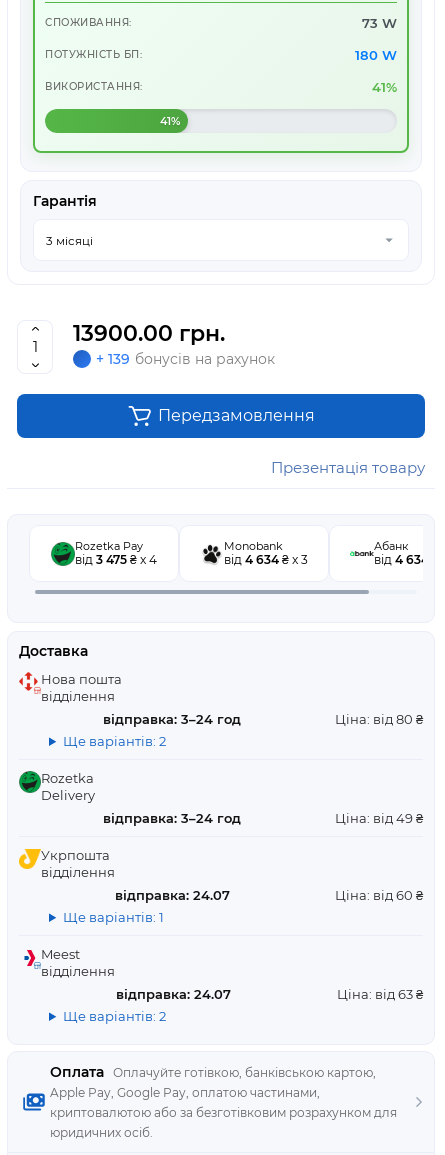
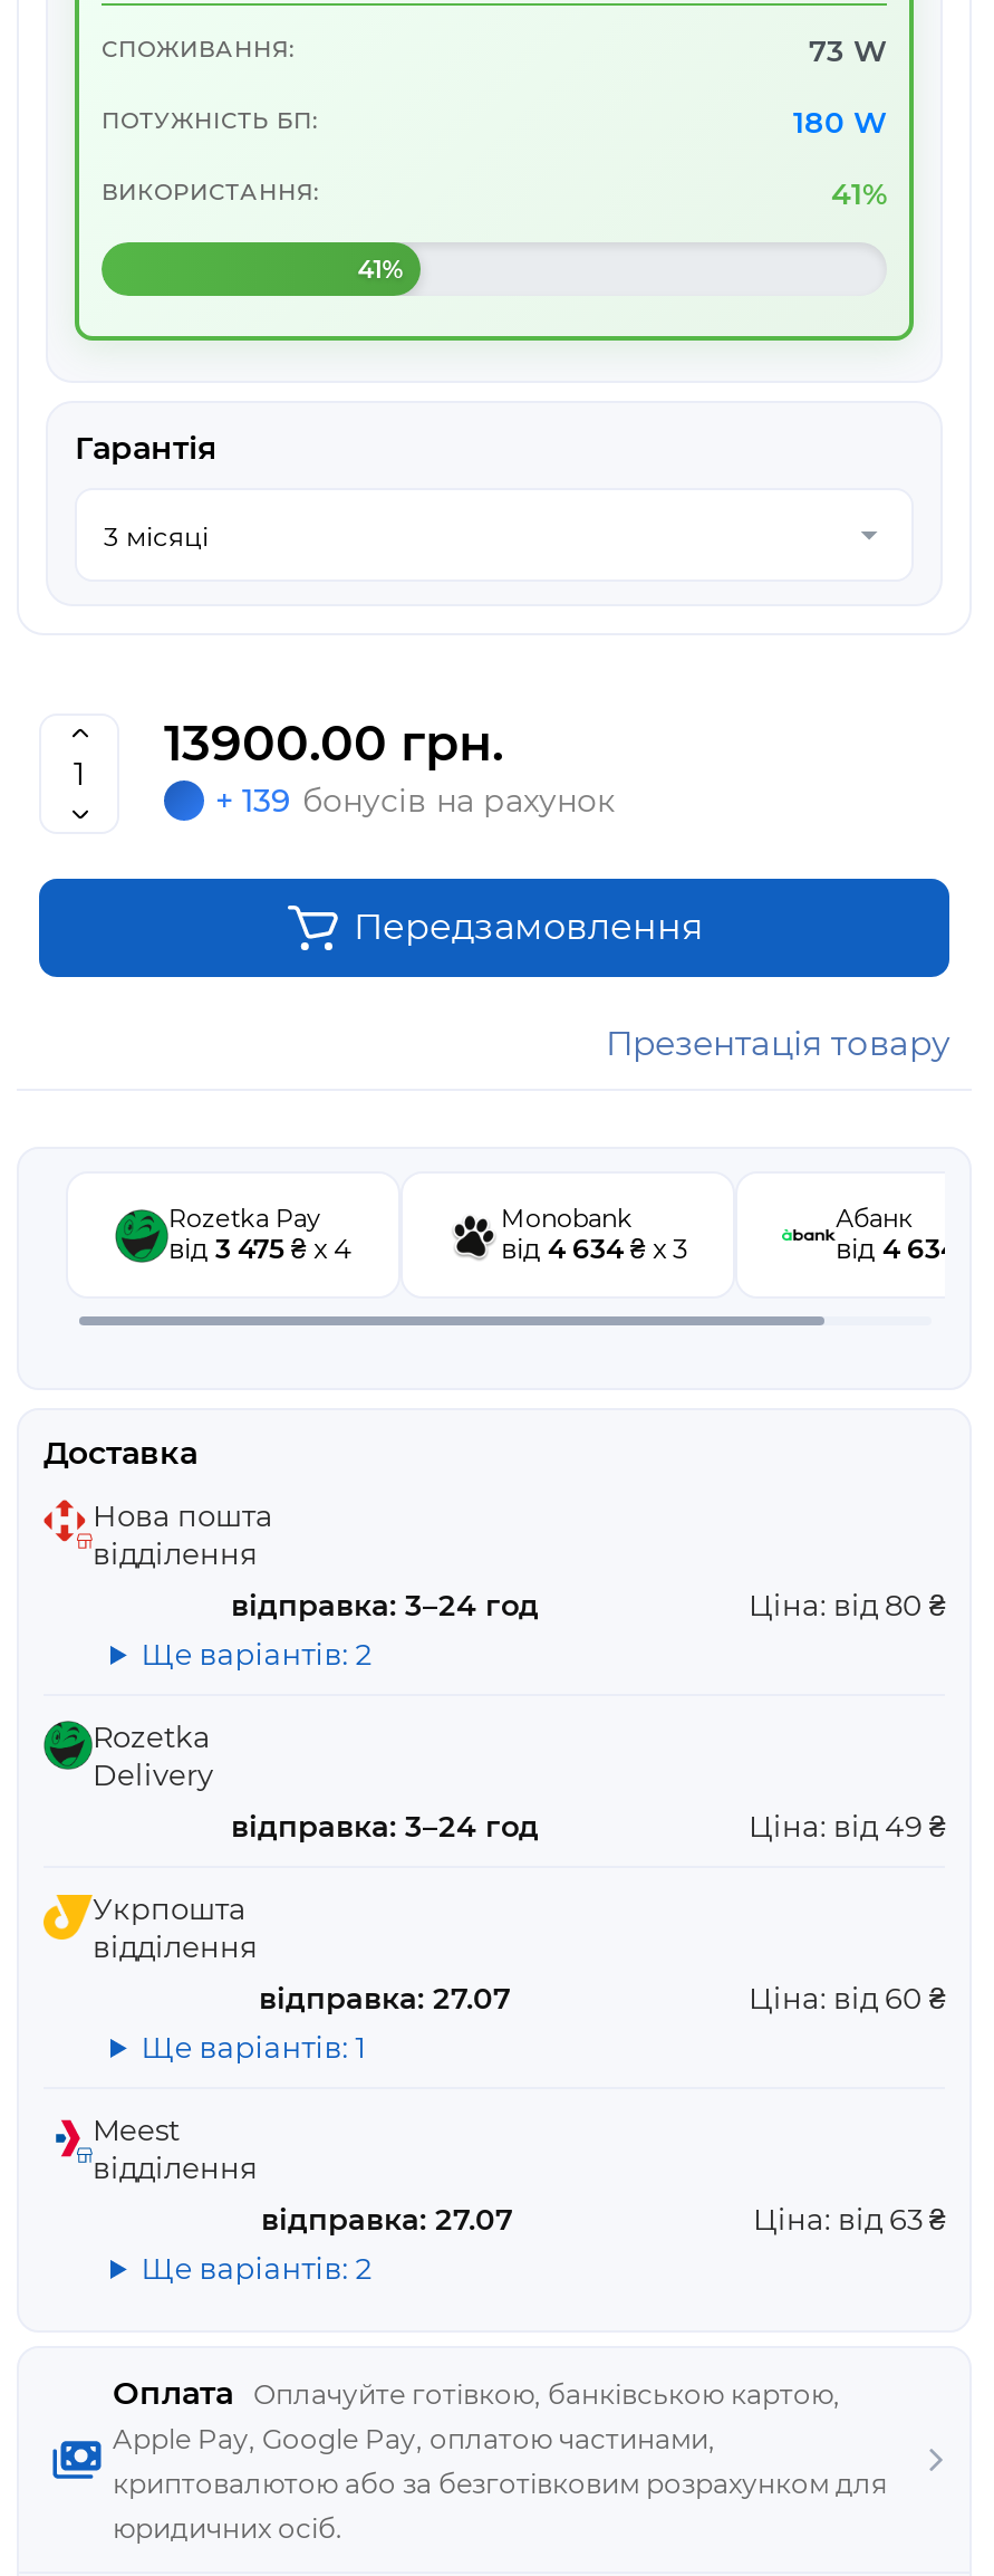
[114,887,229,903] відправка: 24.07 -> [259,1980,511,2015] відправка: 27.07
[115,986,230,1002] відправка: 24.07 -> [261,2201,513,2237] відправка: 27.07

